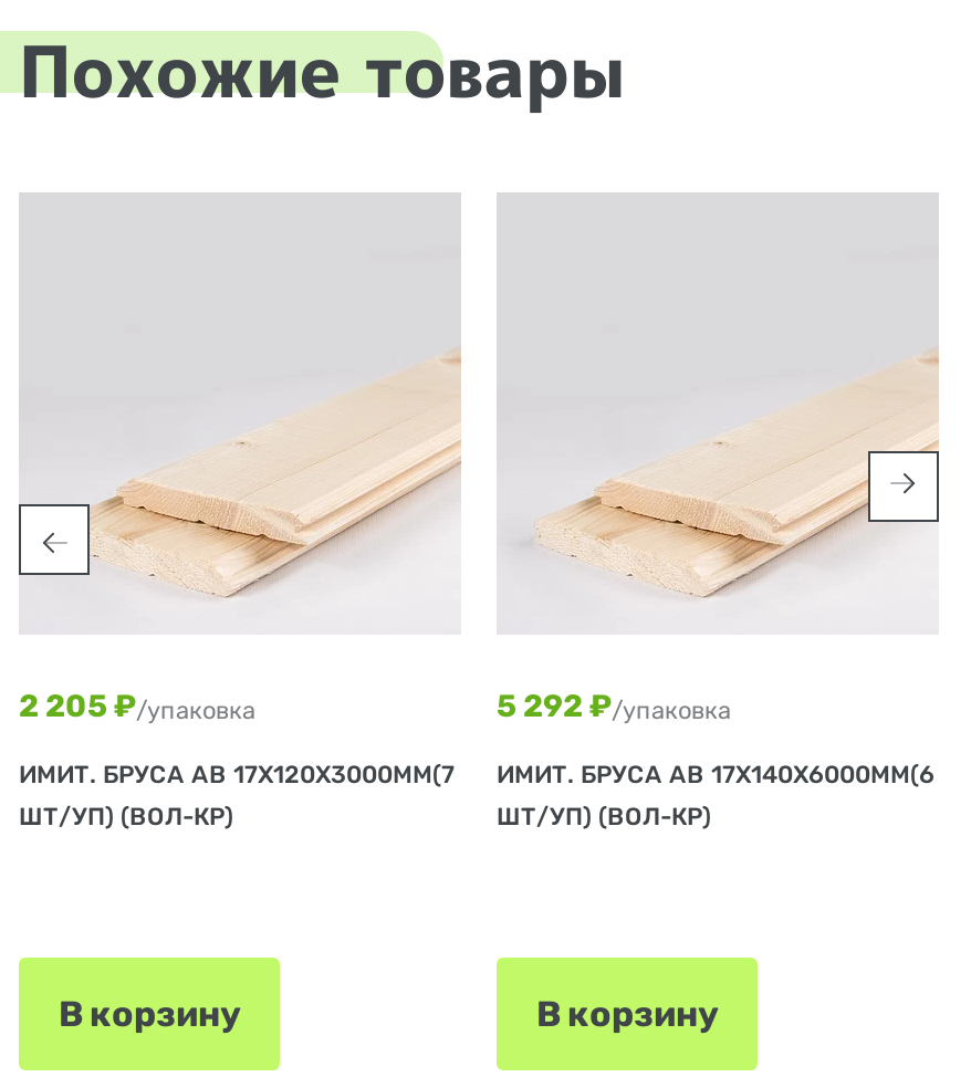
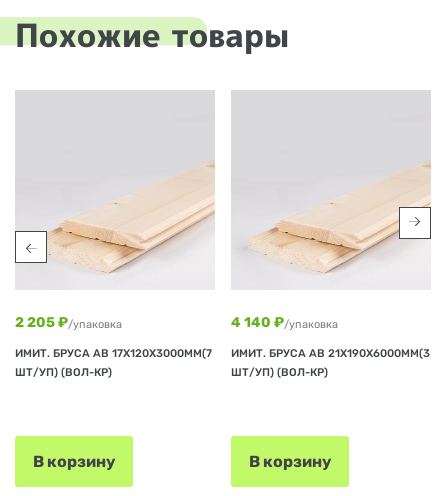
[497,688,731,726] 5 292 ₽/упаковка -> [231,314,338,331] 4 140 ₽/упаковка
[497,761,935,790] ИМИТ. БРУСА АВ 17Х140Х6000ММ(6 -> [231,347,430,360] ИМИТ. БРУСА АВ 21Х190Х6000ММ(3

